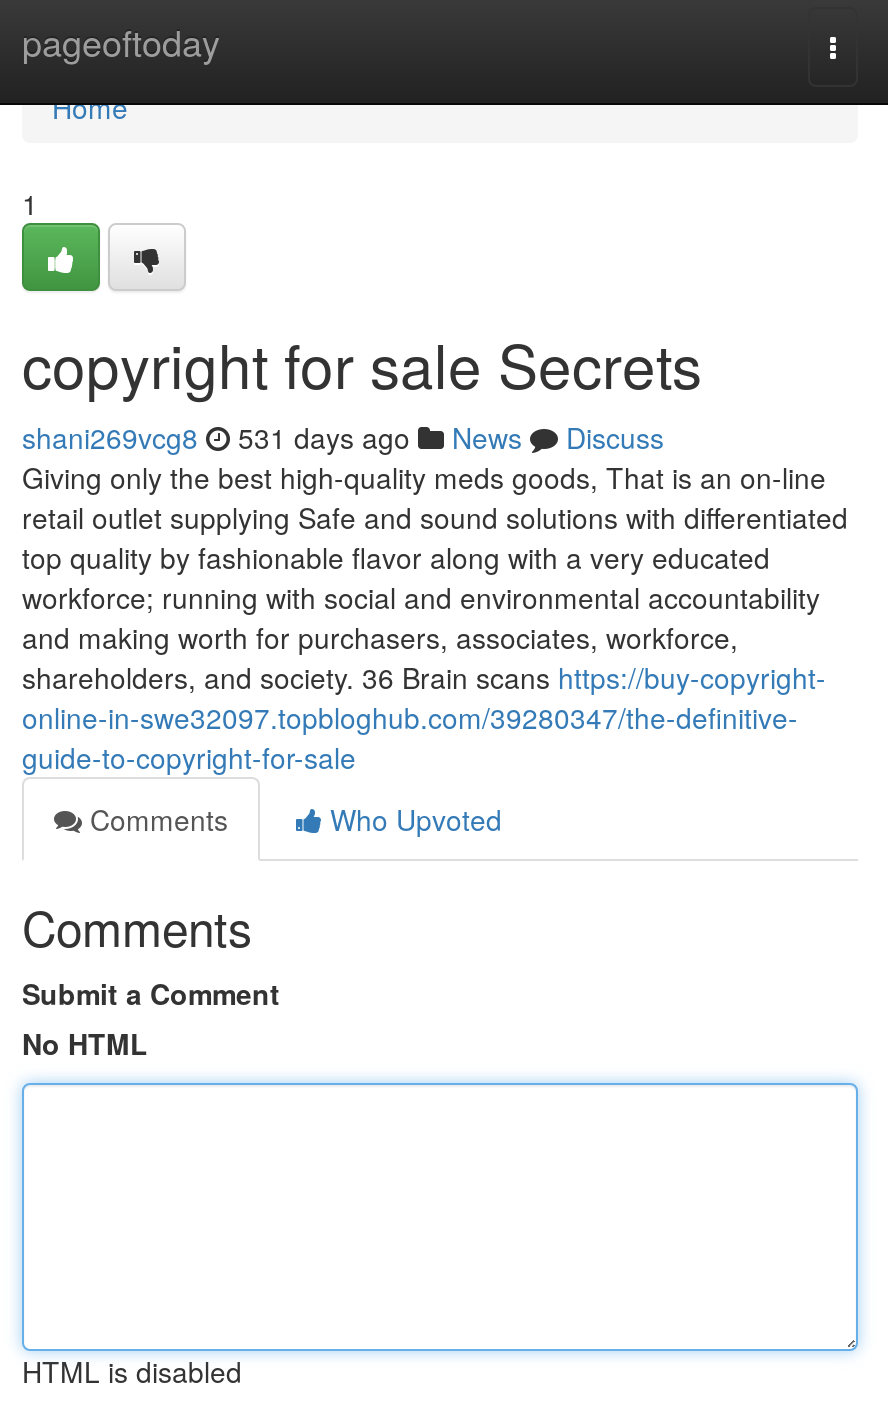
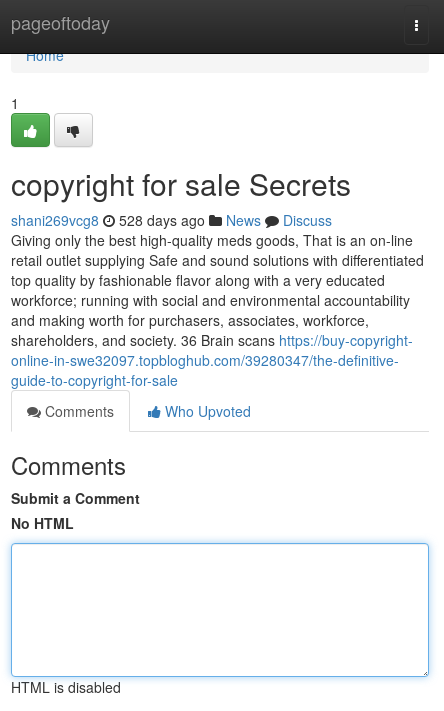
[22,417,664,457] shani269vcg8 531 days ago News Discuss -> [11,210,332,230] shani269vcg8 528 days ago News Discuss

